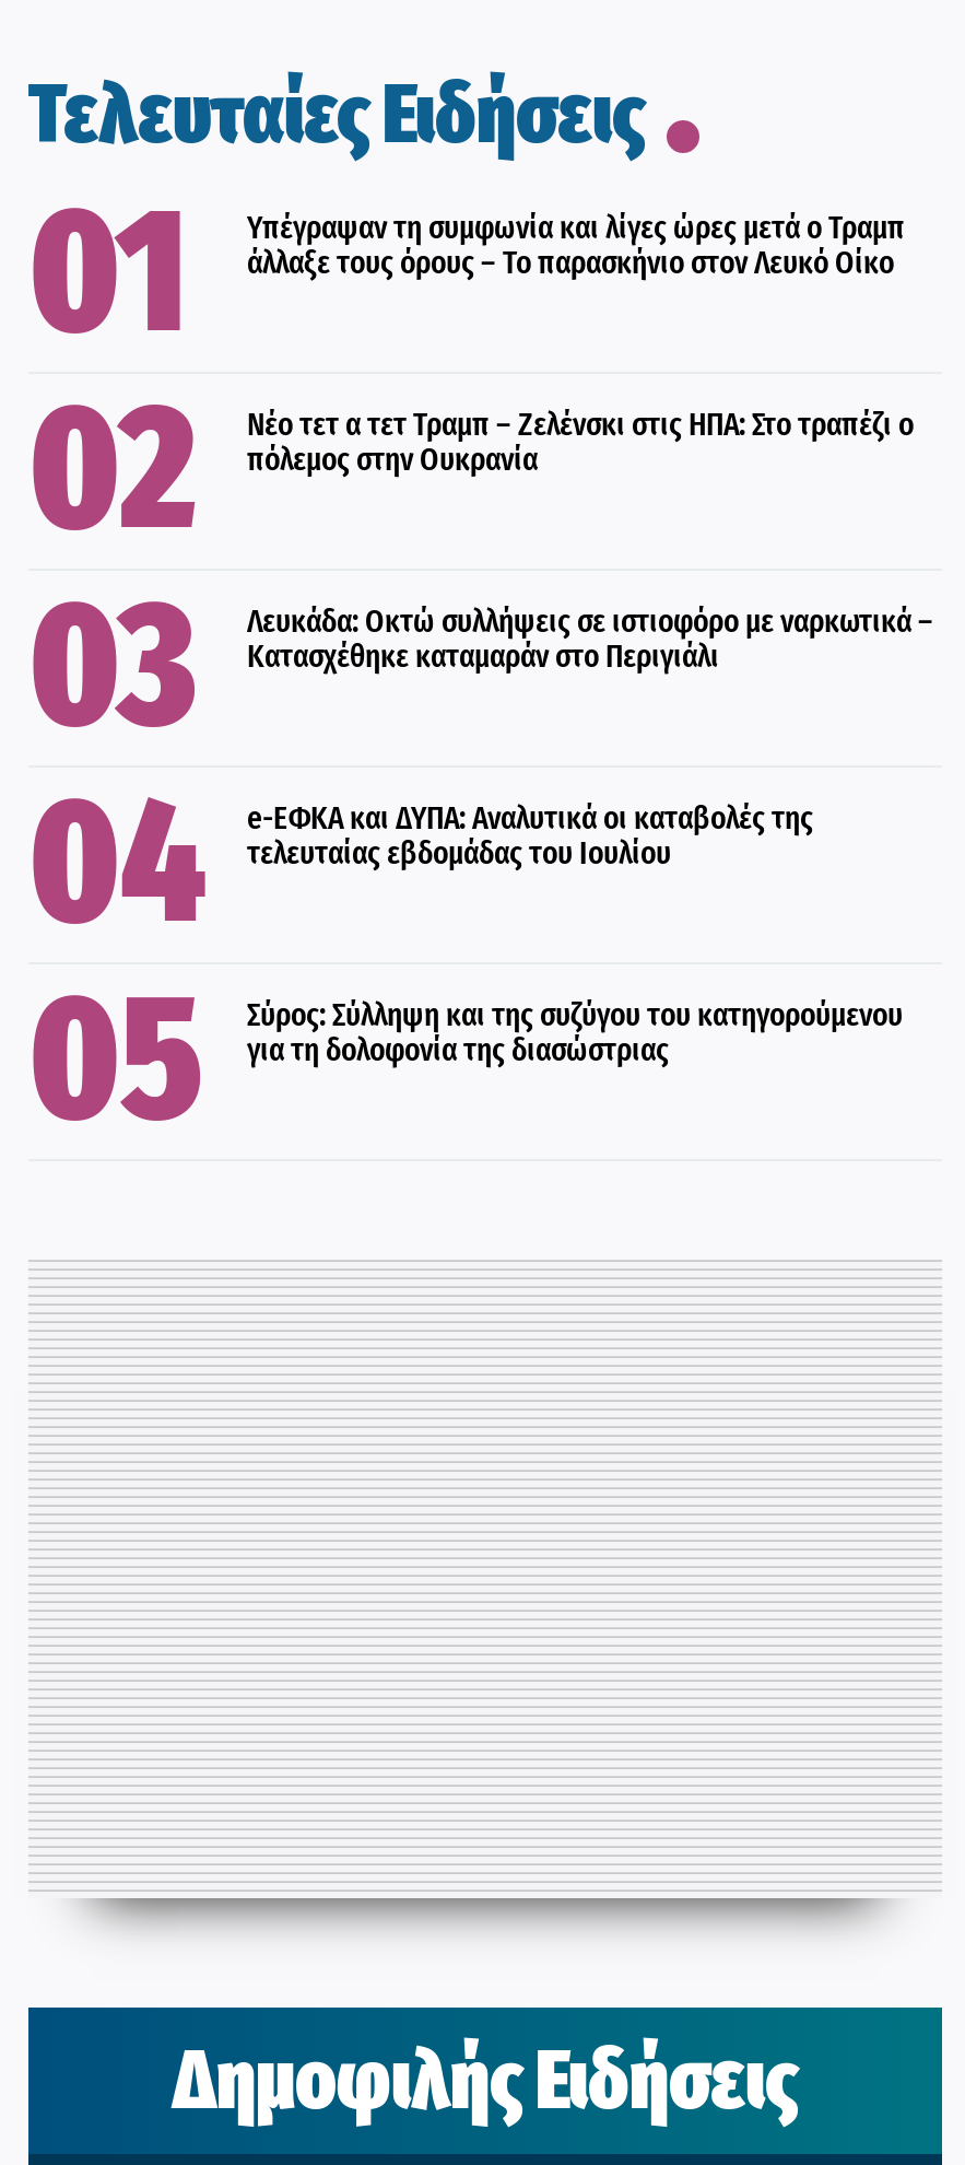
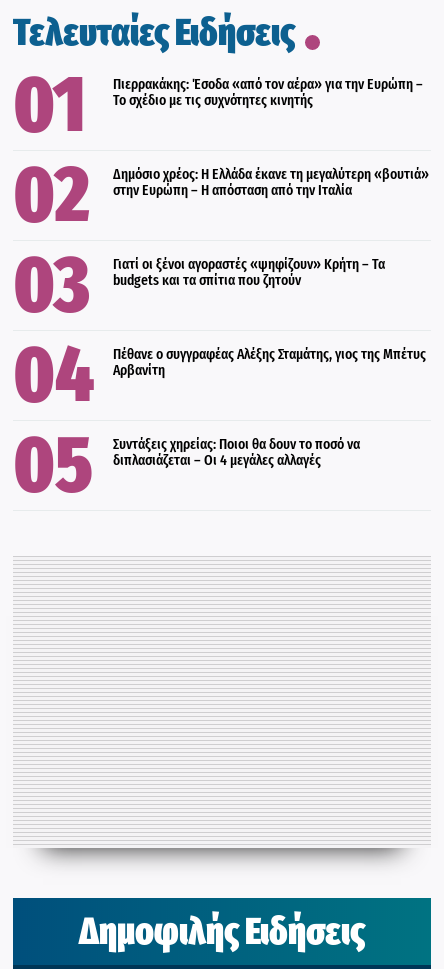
[247,208,905,283] Υπέγραψαν τη συμφωνία και λίγες ώρες μετά ο Τραμπ | άλλαξε τους όρους – Το παρασκήνιο στον Λευκό Οίκο -> [113,75,423,109] Πιερρακάκης: Έσοδα «από τον αέρα» για την Ευρώπη – | Το σχέδιο με τις συχνότητες κινητής
[247,405,914,479] Νέο τετ α τετ Τραμπ – Ζελένσκι στις ΗΠΑ: Στο τραπέζι ο | πόλεμος στην Ουκρανία -> [113,165,429,199] Δημόσιο χρέος: Η Ελλάδα έκανε τη μεγαλύτερη «βουτιά» | στην Ευρώπη – Η απόσταση από την Ιταλία
[247,602,933,676] Λευκάδα: Οκτώ συλλήψεις σε ιστιοφόρο με ναρκωτικά – | Κατασχέθηκε καταμαράν στο Περιγιάλι -> [113,255,385,289] Γιατί οι ξένοι αγοραστές «ψηφίζουν» Κρήτη – Τα | budgets και τα σπίτια που ζητούν
[247,799,813,873] e-ΕΦΚΑ και ΔΥΠΑ: Αναλυτικά οι καταβολές της | τελευταίας εβδομάδας του Ιουλίου -> [113,345,426,379] Πέθανε ο συγγραφέας Αλέξης Σταμάτης, γιος της Μπέτυς | Αρβανίτη
[247,995,903,1070] Σύρος: Σύλληψη και της συζύγου του κατηγορούμενου | για τη δολοφονία της διασώστριας -> [113,435,360,469] Συντάξεις χηρείας: Ποιοι θα δουν το ποσό να | διπλασιάζεται – Οι 4 μεγάλες αλλαγές

